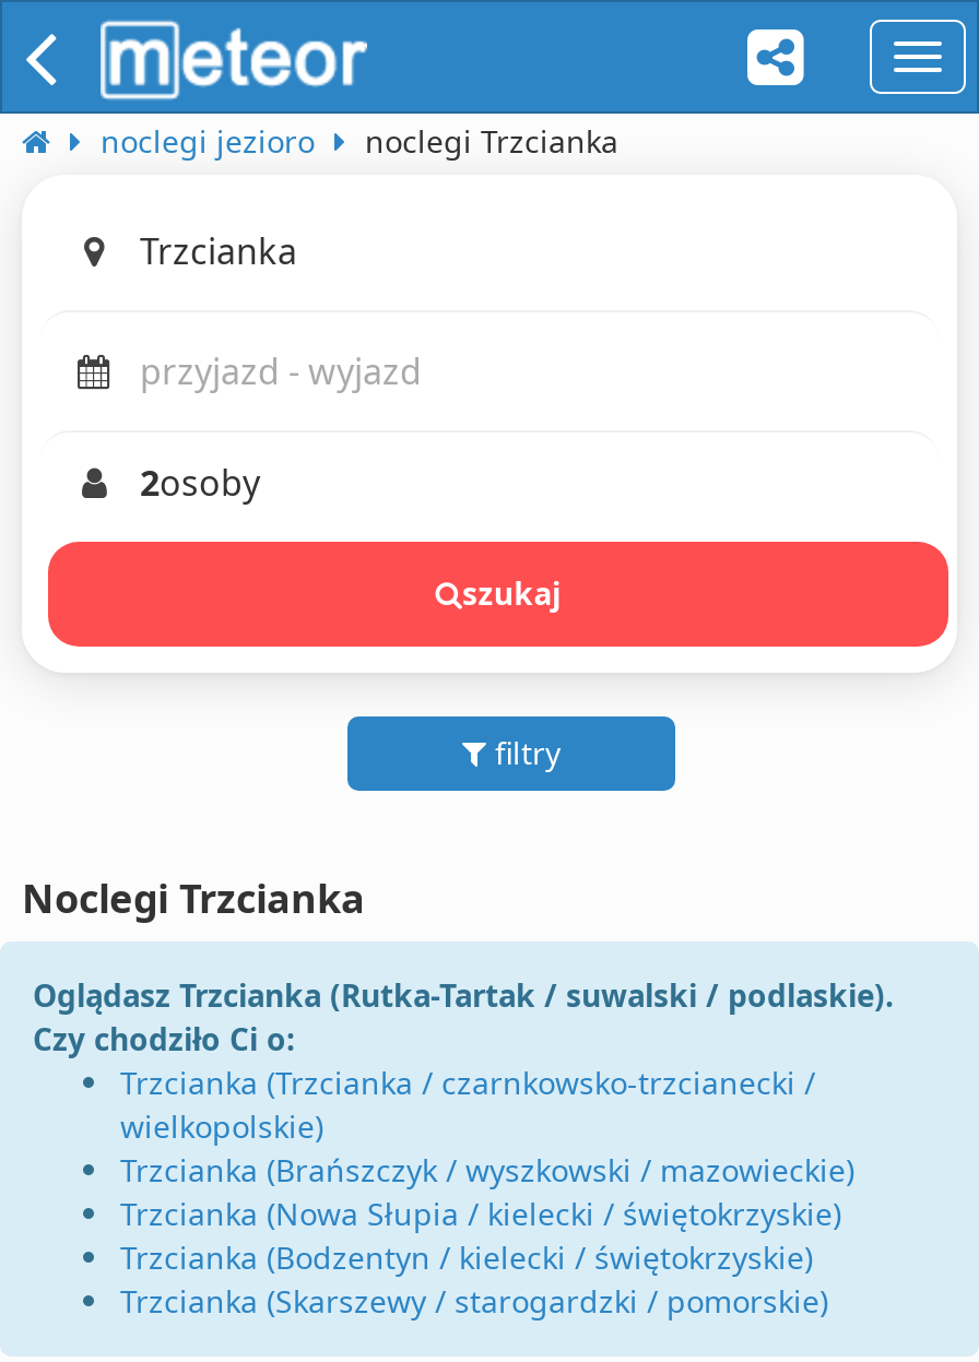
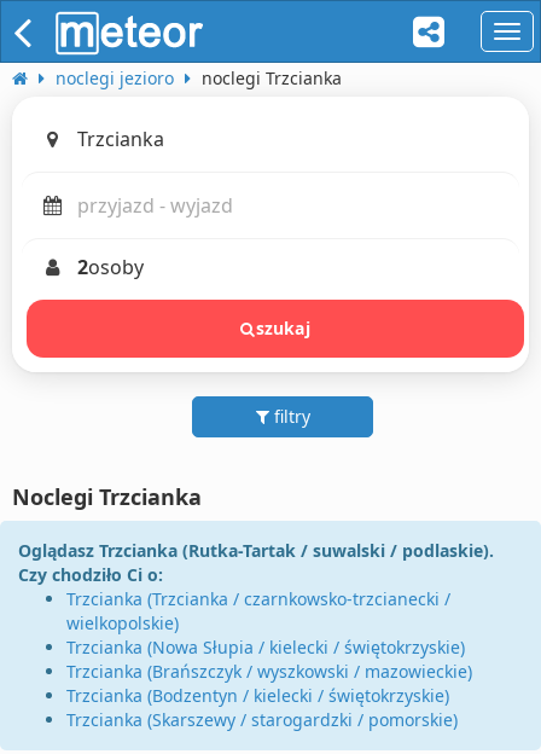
moved [120,1149,854,1191] -> [66,660,472,683]: Trzcianka (Brańszczyk / wyszkowski / mazowieckie)
moved [120,1193,841,1234] -> [66,636,465,659]: Trzcianka (Nowa Słupia / kielecki / świętokrzyskie)

